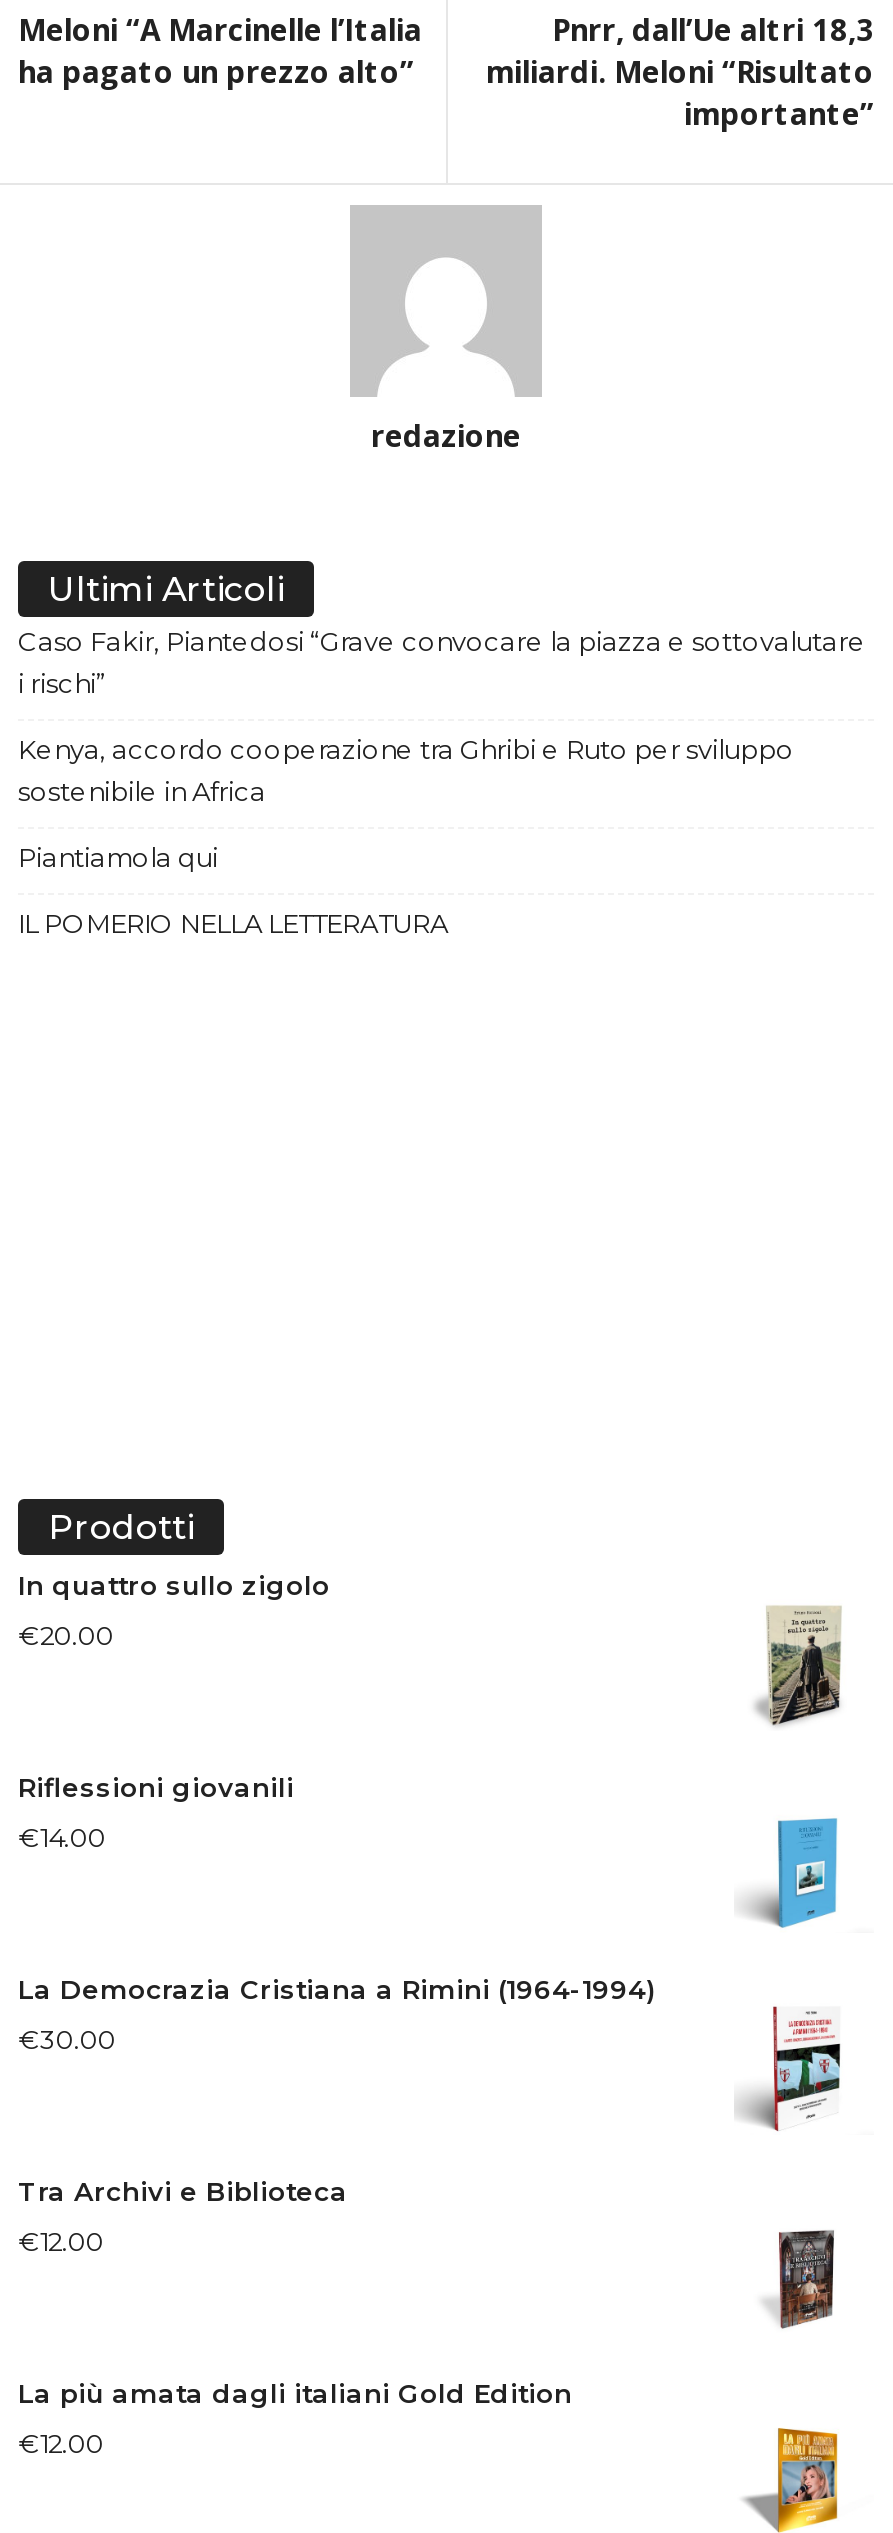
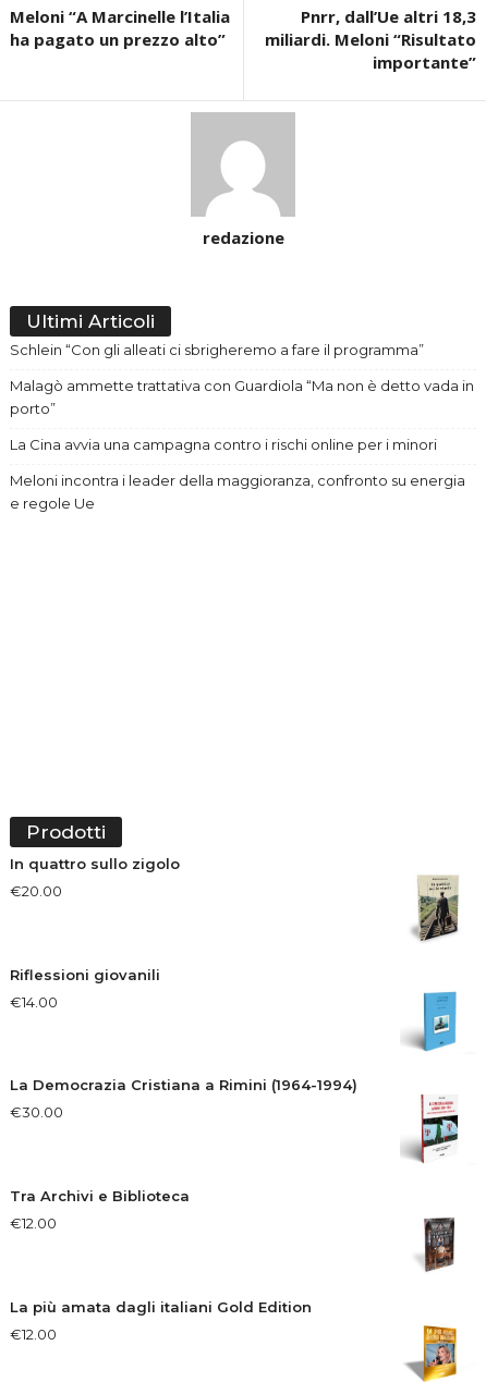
[18,625,866,699] Caso Fakir, Piantedosi “Grave convocare la piazza e sottovalutare | i rischi” -> [10,341,424,359] Schlein “Con gli alleati ci sbrigheremo a fare il programma”
[18,733,794,807] Kenya, accordo cooperazione tra Ghribi e Ruto per sviluppo | sostenibile in Africa -> [10,377,474,417] Malagò ammette trattativa con Guardiola “Ma non è detto vada in | porto”
[18,841,218,873] Piantiamola qui -> [10,436,437,453] La Cina avvia una campagna contro i rischi online per i minori
[18,907,448,939] IL POMERIO NELLA LETTERATURA -> [10,472,465,512] Meloni incontra i leader della maggioranza, confronto su energia | e regole Ue

